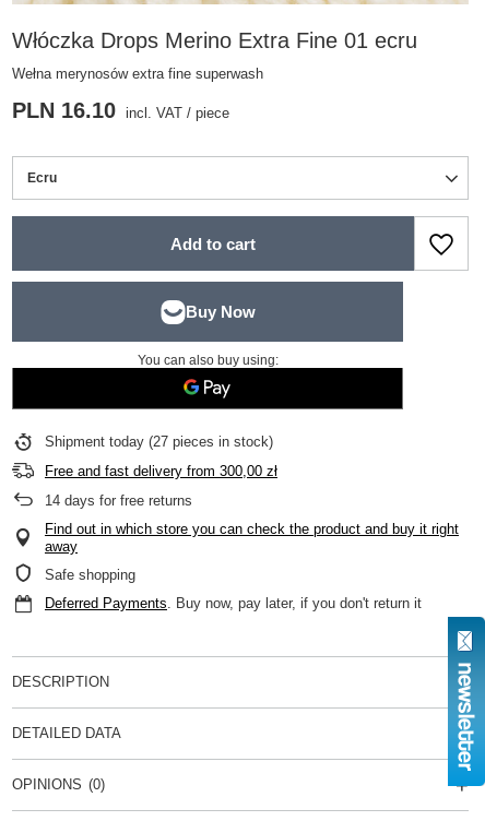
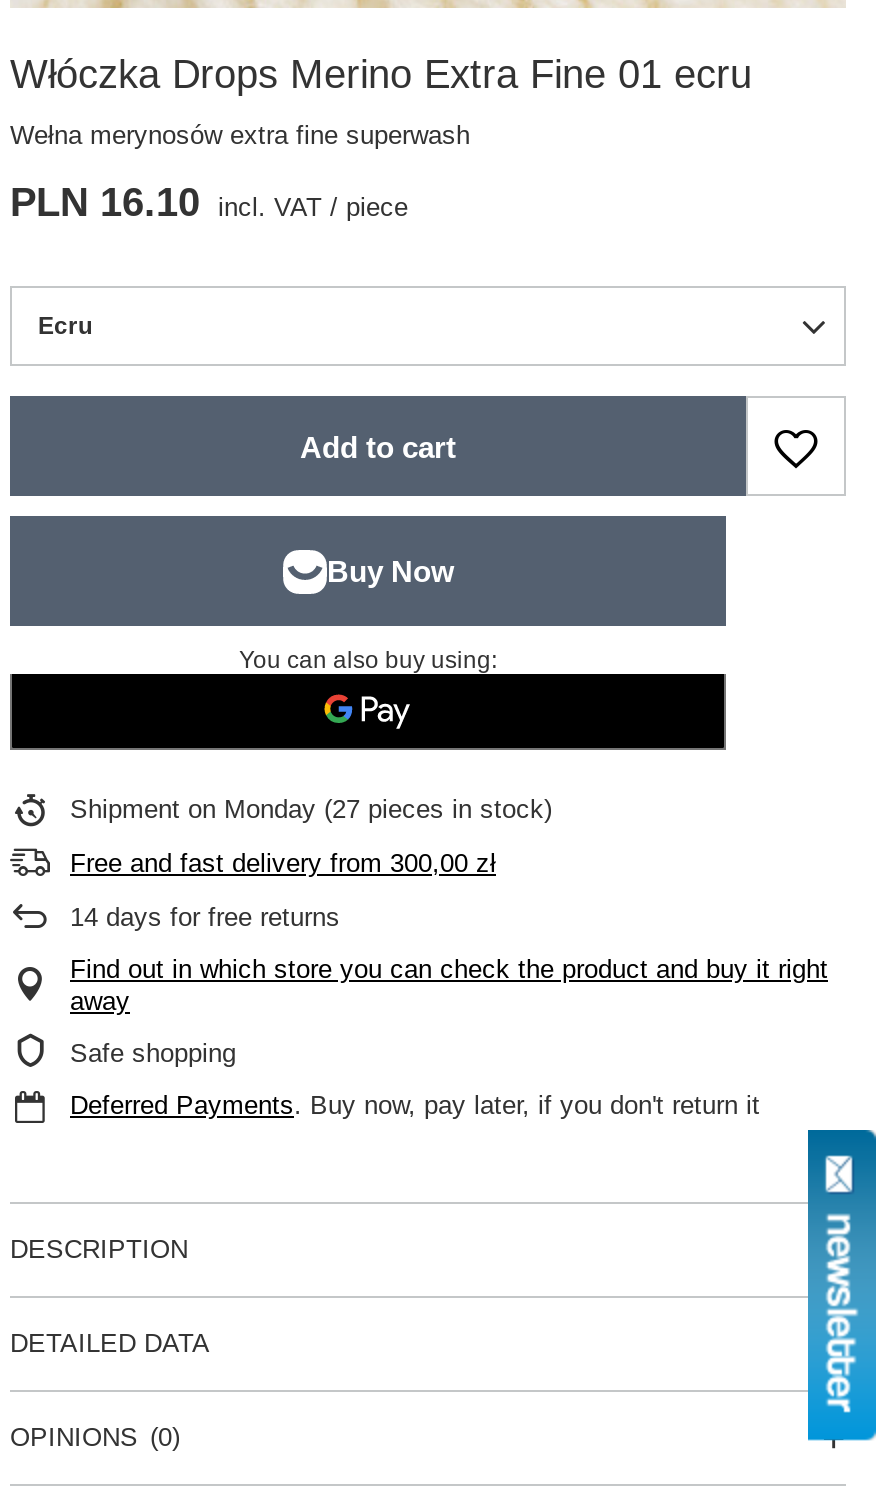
[45,433,273,450] Shipment today (27 pieces in stock) -> [70,794,552,824] Shipment on Monday (27 pieces in stock)

